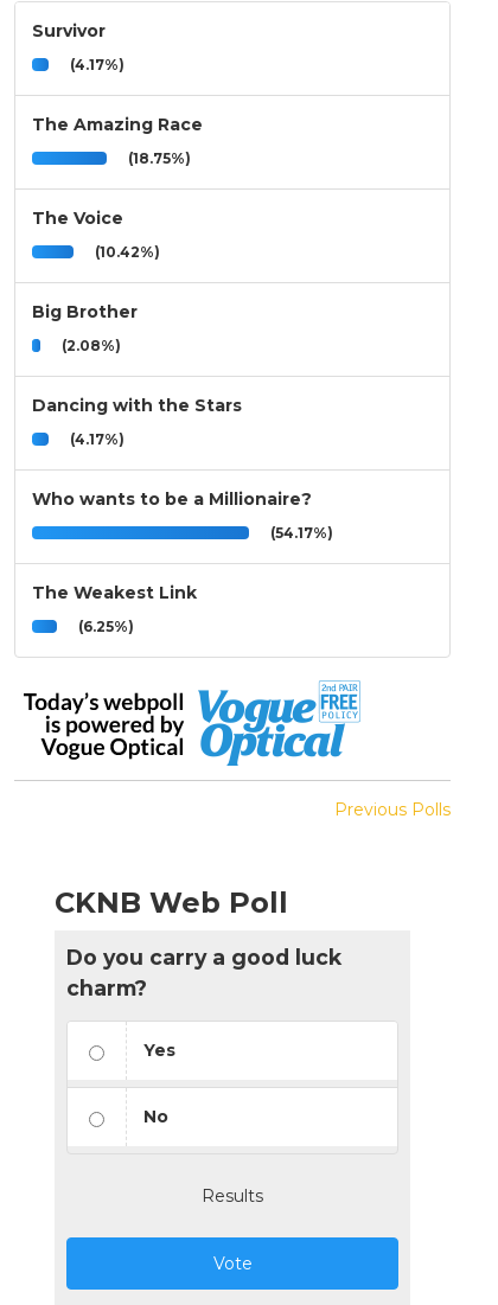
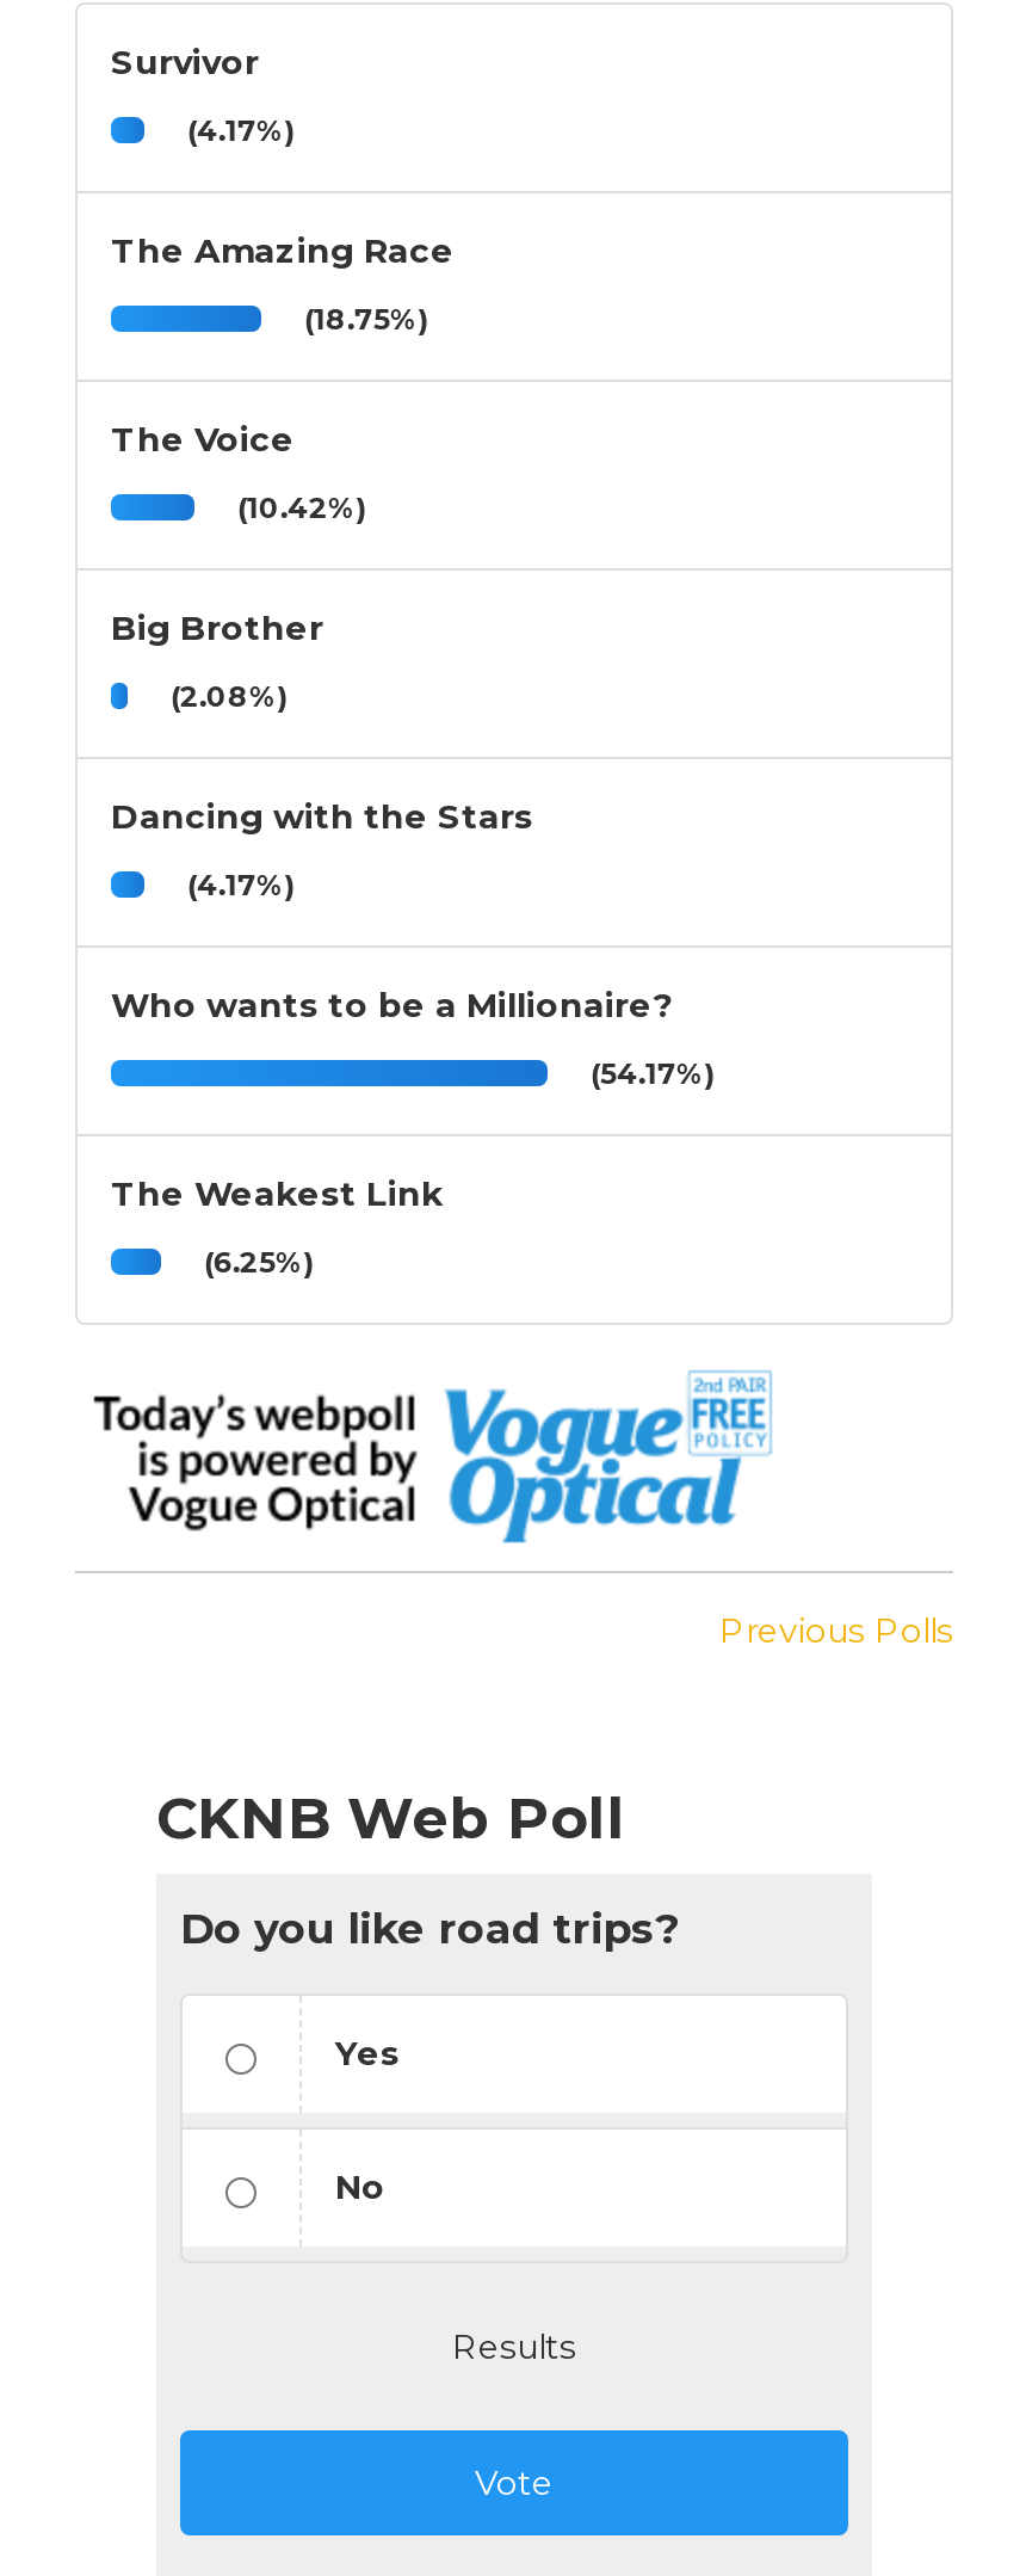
[66,945,341,1000] Do you carry a good luck | charm? -> [180,1903,679,1953] Do you like road trips?

